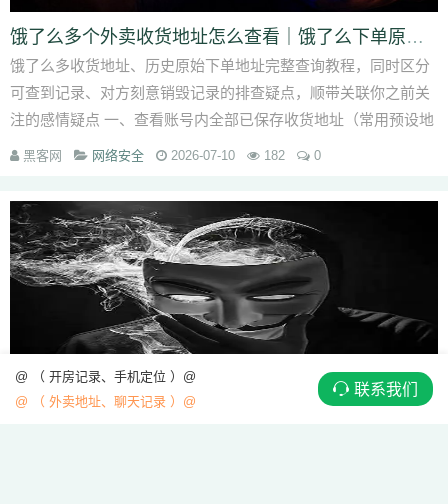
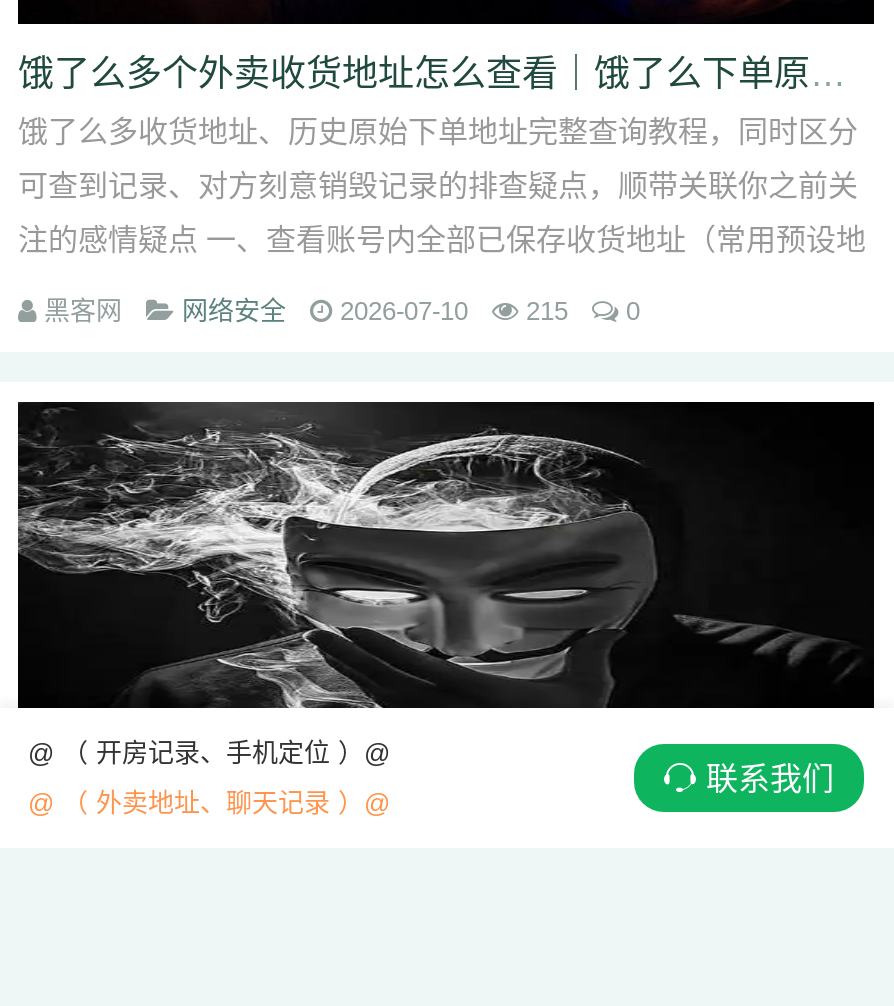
[264,148,285,163] 182 -> [526,296,568,326] 215

